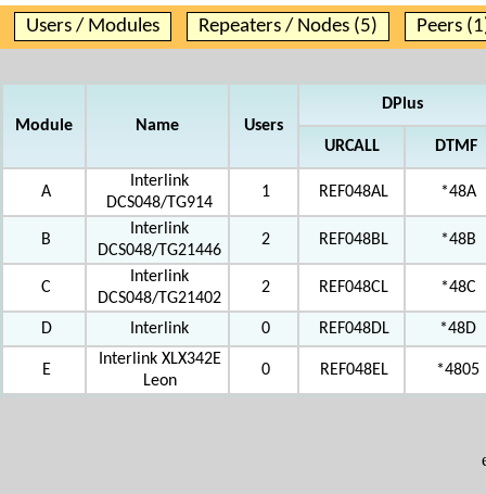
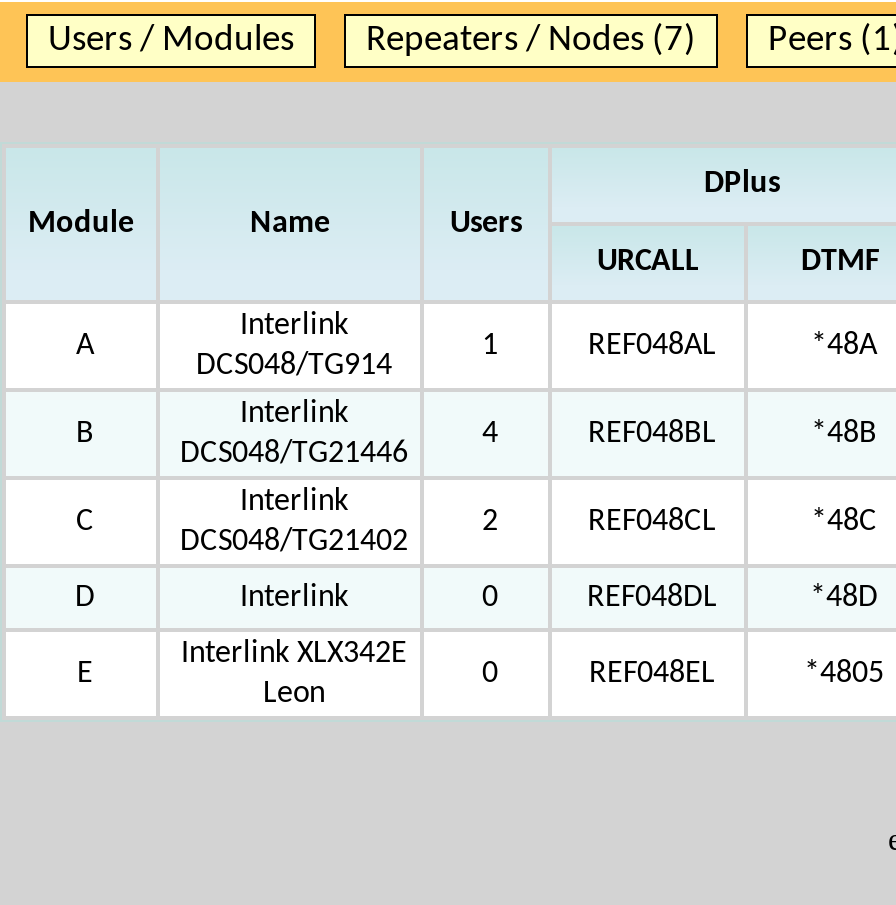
[199,16,378,37] Repeaters / Nodes (5) -> [366,22,696,60] Repeaters / Nodes (7)
[261,231,270,249] 2 -> [482,418,498,450] 4

